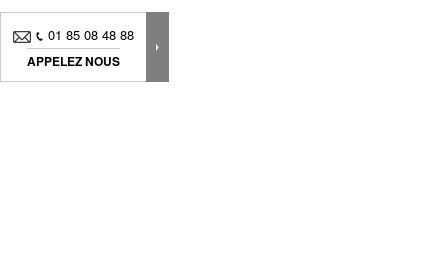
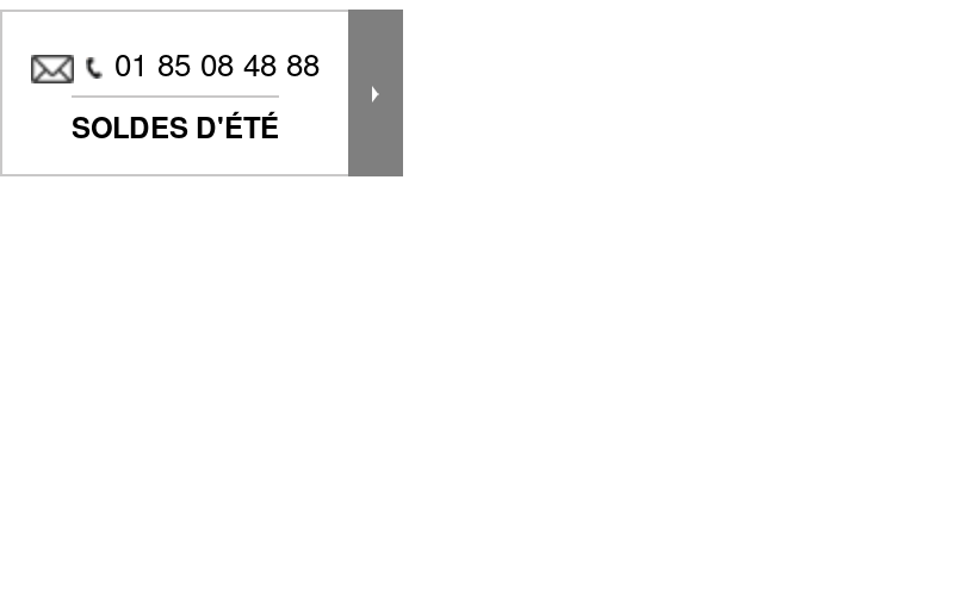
[27,52,120,70] APPELEZ NOUS -> [72,105,279,148] SOLDES D'ÉTÉ

